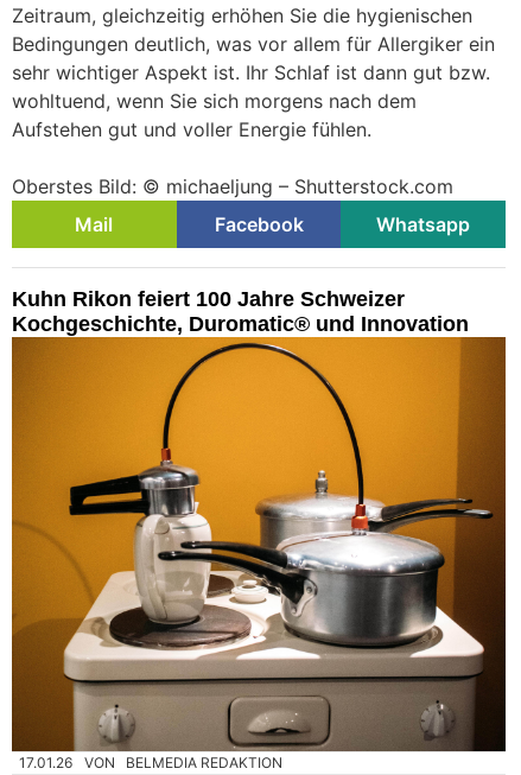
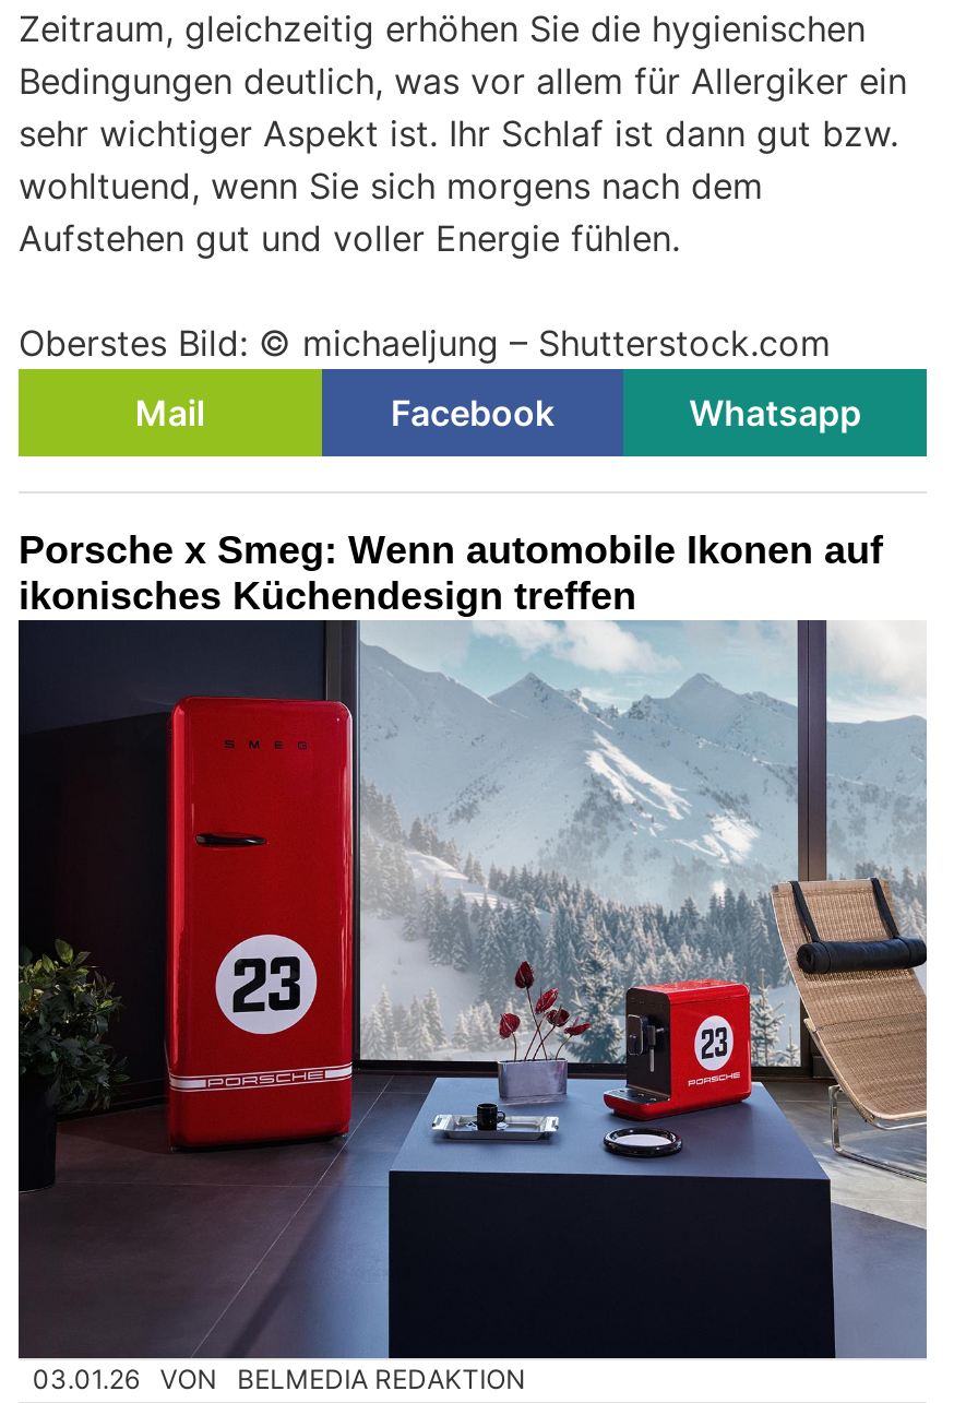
[12,287,469,336] Kuhn Rikon feiert 100 Jahre Schweizer | Kochgeschichte, Duromatic® und Innovation -> [19,528,883,618] Porsche x Smeg: Wenn automobile Ikonen auf | ikonisches Küchendesign treffen
[11,336,507,772] [image] | 17.01.26 VON BELMEDIA REDAKTION -> [16,620,929,1396] [image] | 03.01.26 VON BELMEDIA REDAKTION

